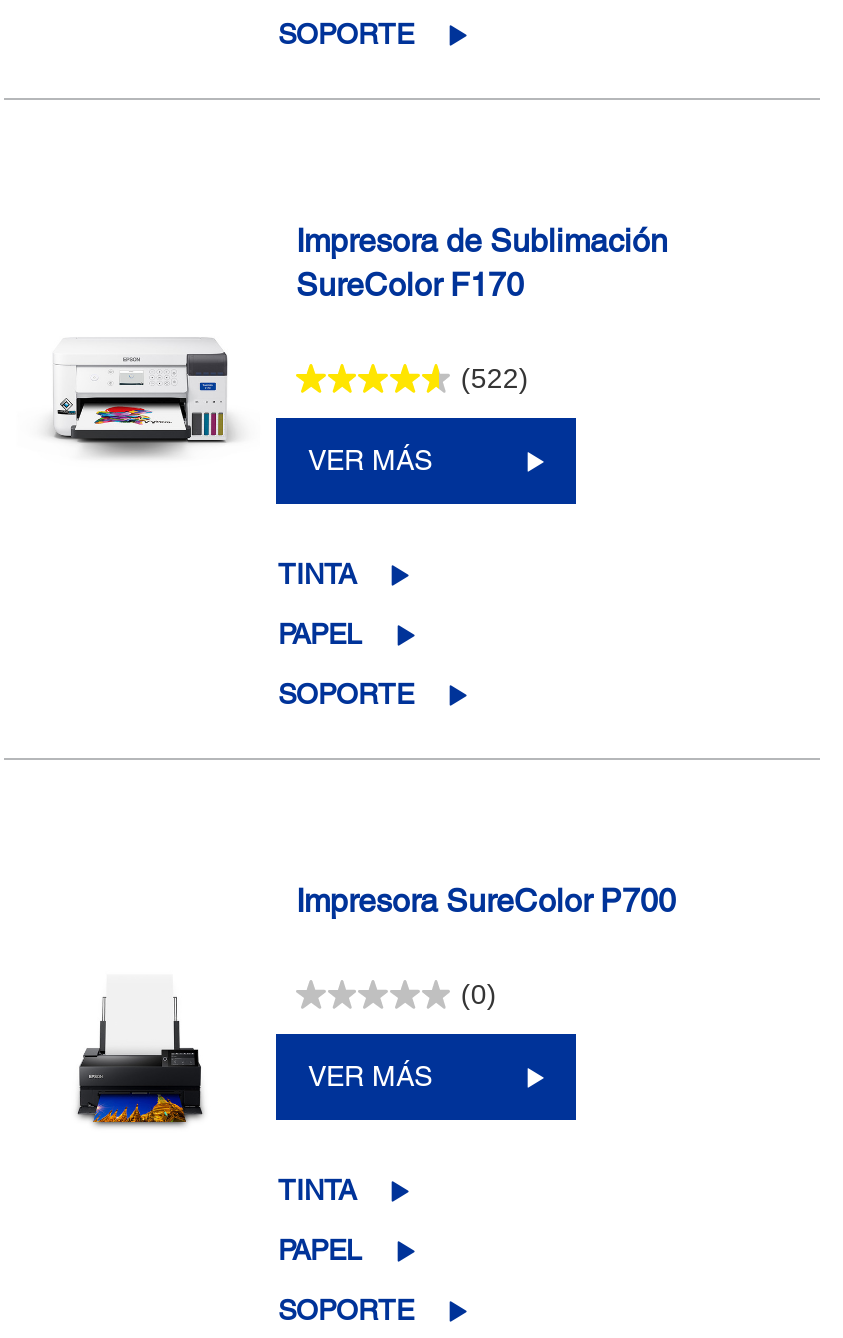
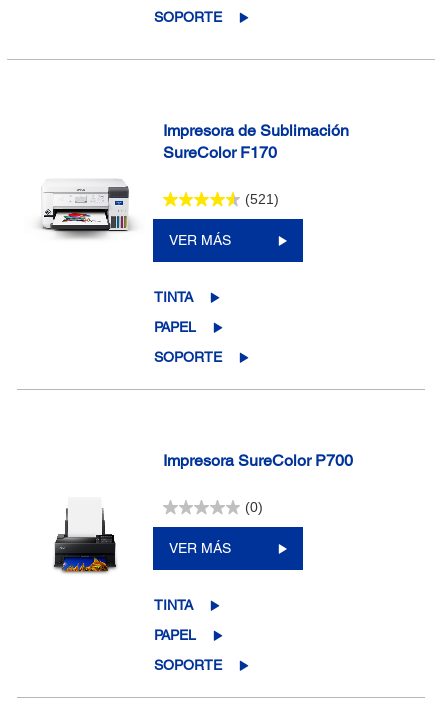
[461,363,529,395] (522) -> [245,191,279,207] (521)

